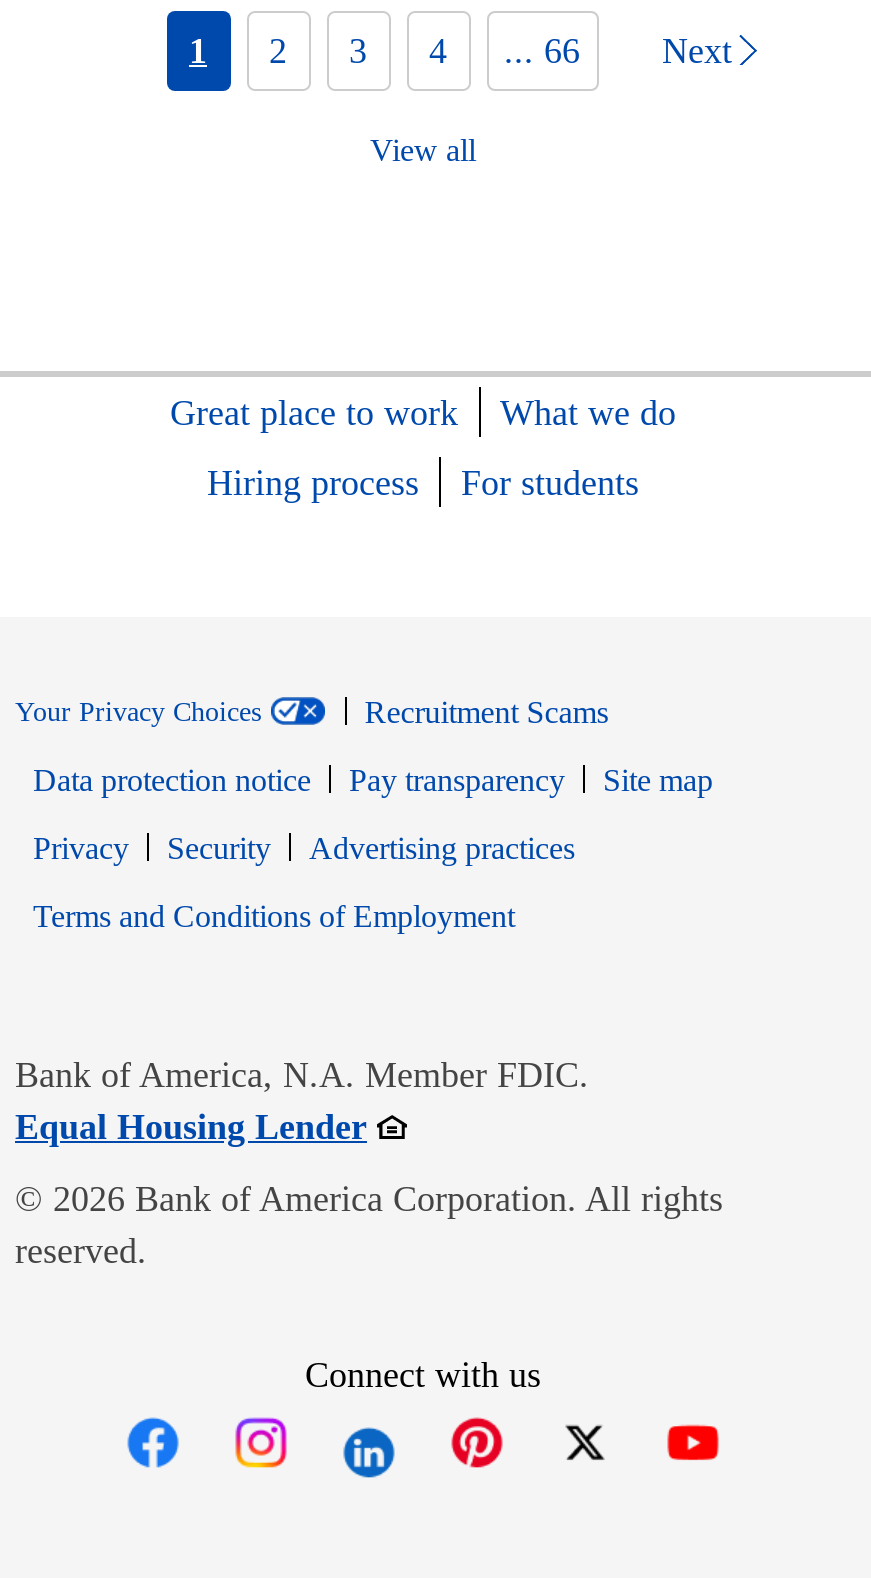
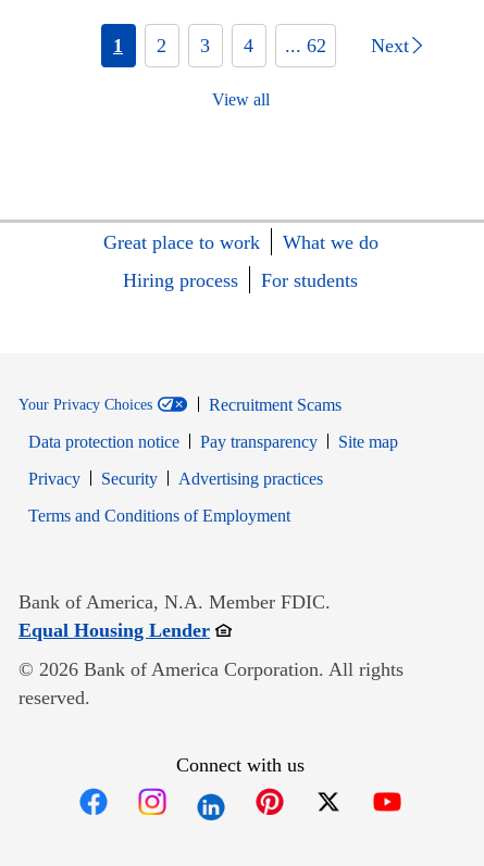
[189,30,580,70] 1 2 3 4 ... 66 -> [113,34,326,56] 1 2 3 4 ... 62

